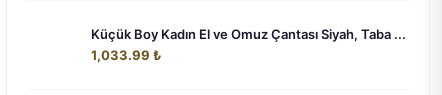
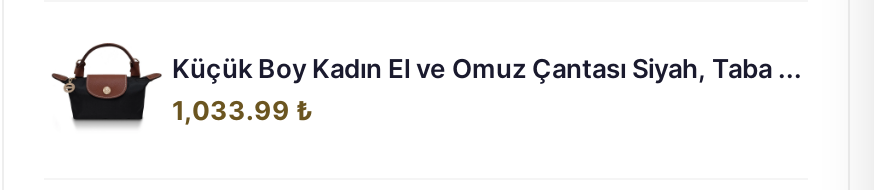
none -> [50,40,162,128] [image]

